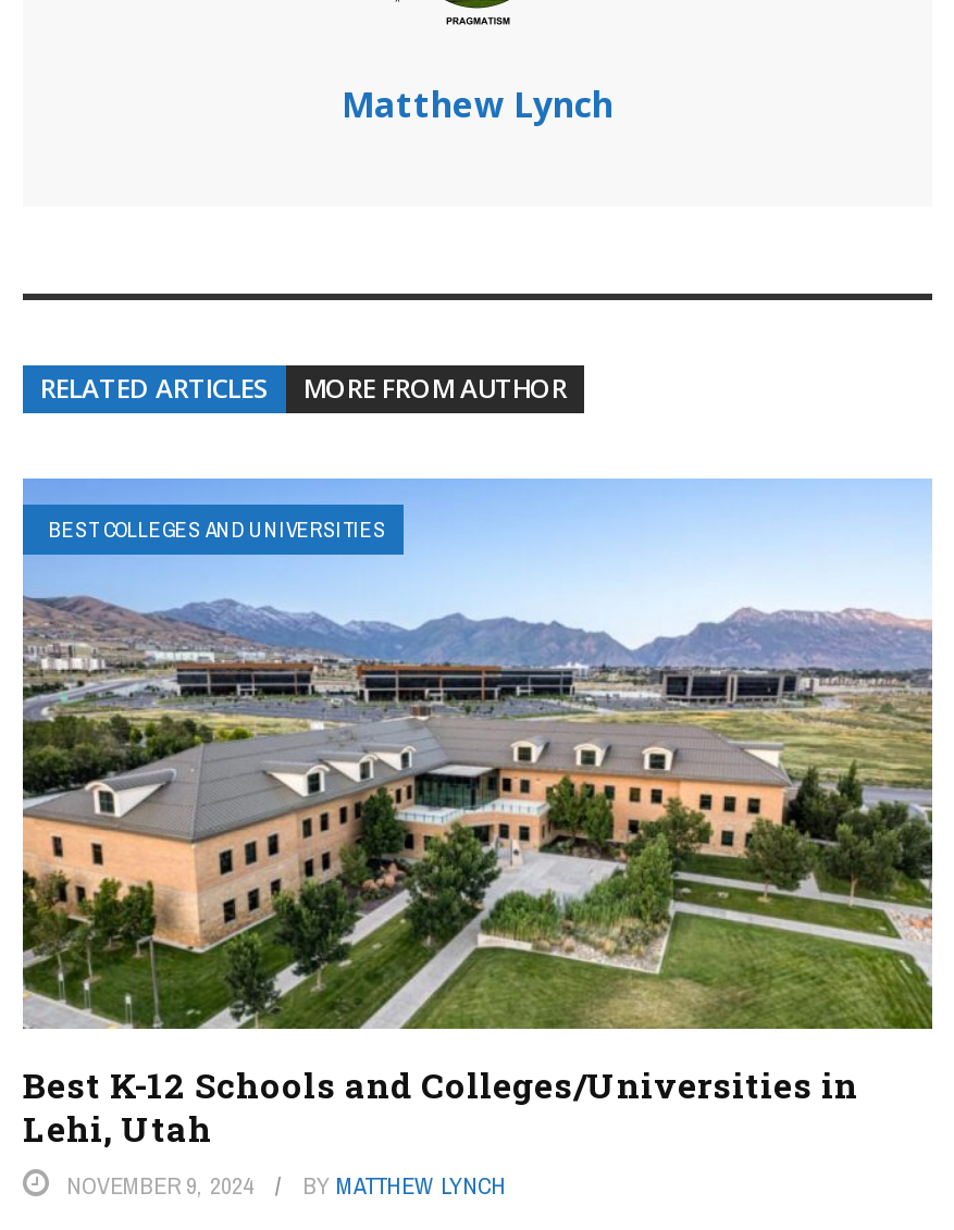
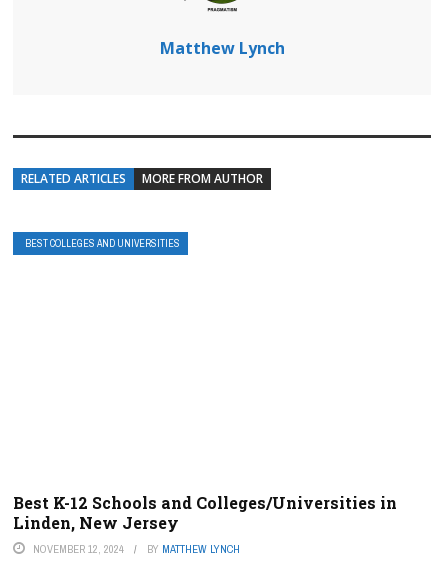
[21,476,934,1031] [image] -> none
[23,1106,253,1201] Lehi, Utah | NOVEMBER 9, 2024 -> [13,512,179,556] Linden, New Jersey | NOVEMBER 12, 2024

